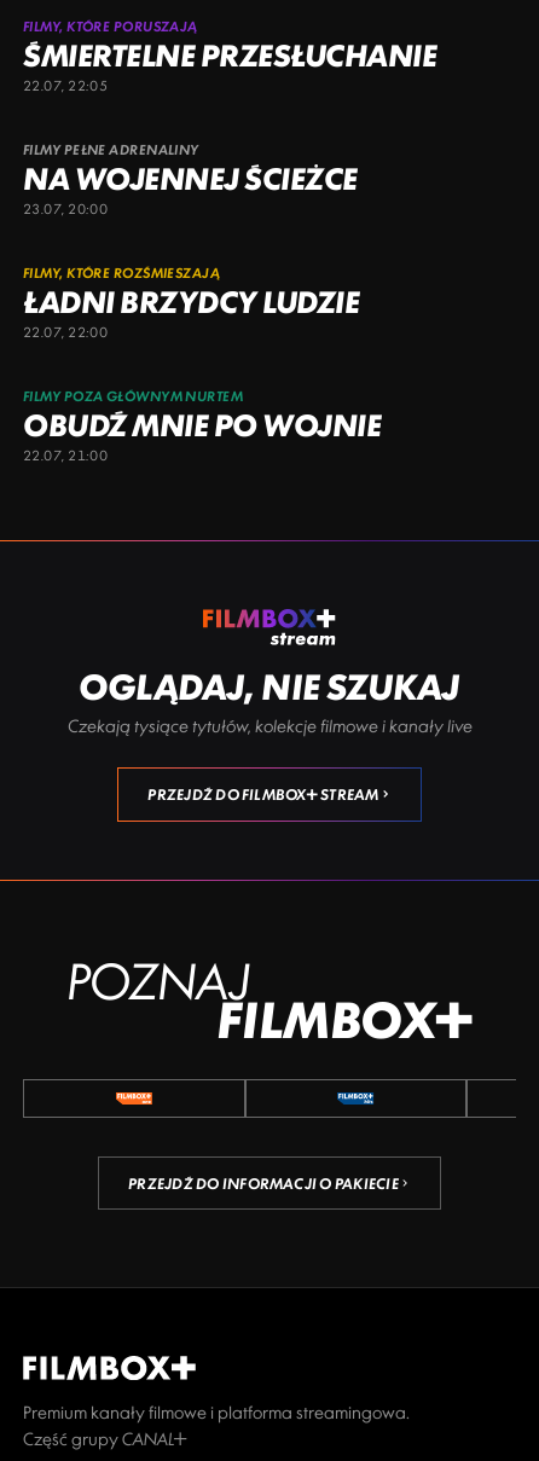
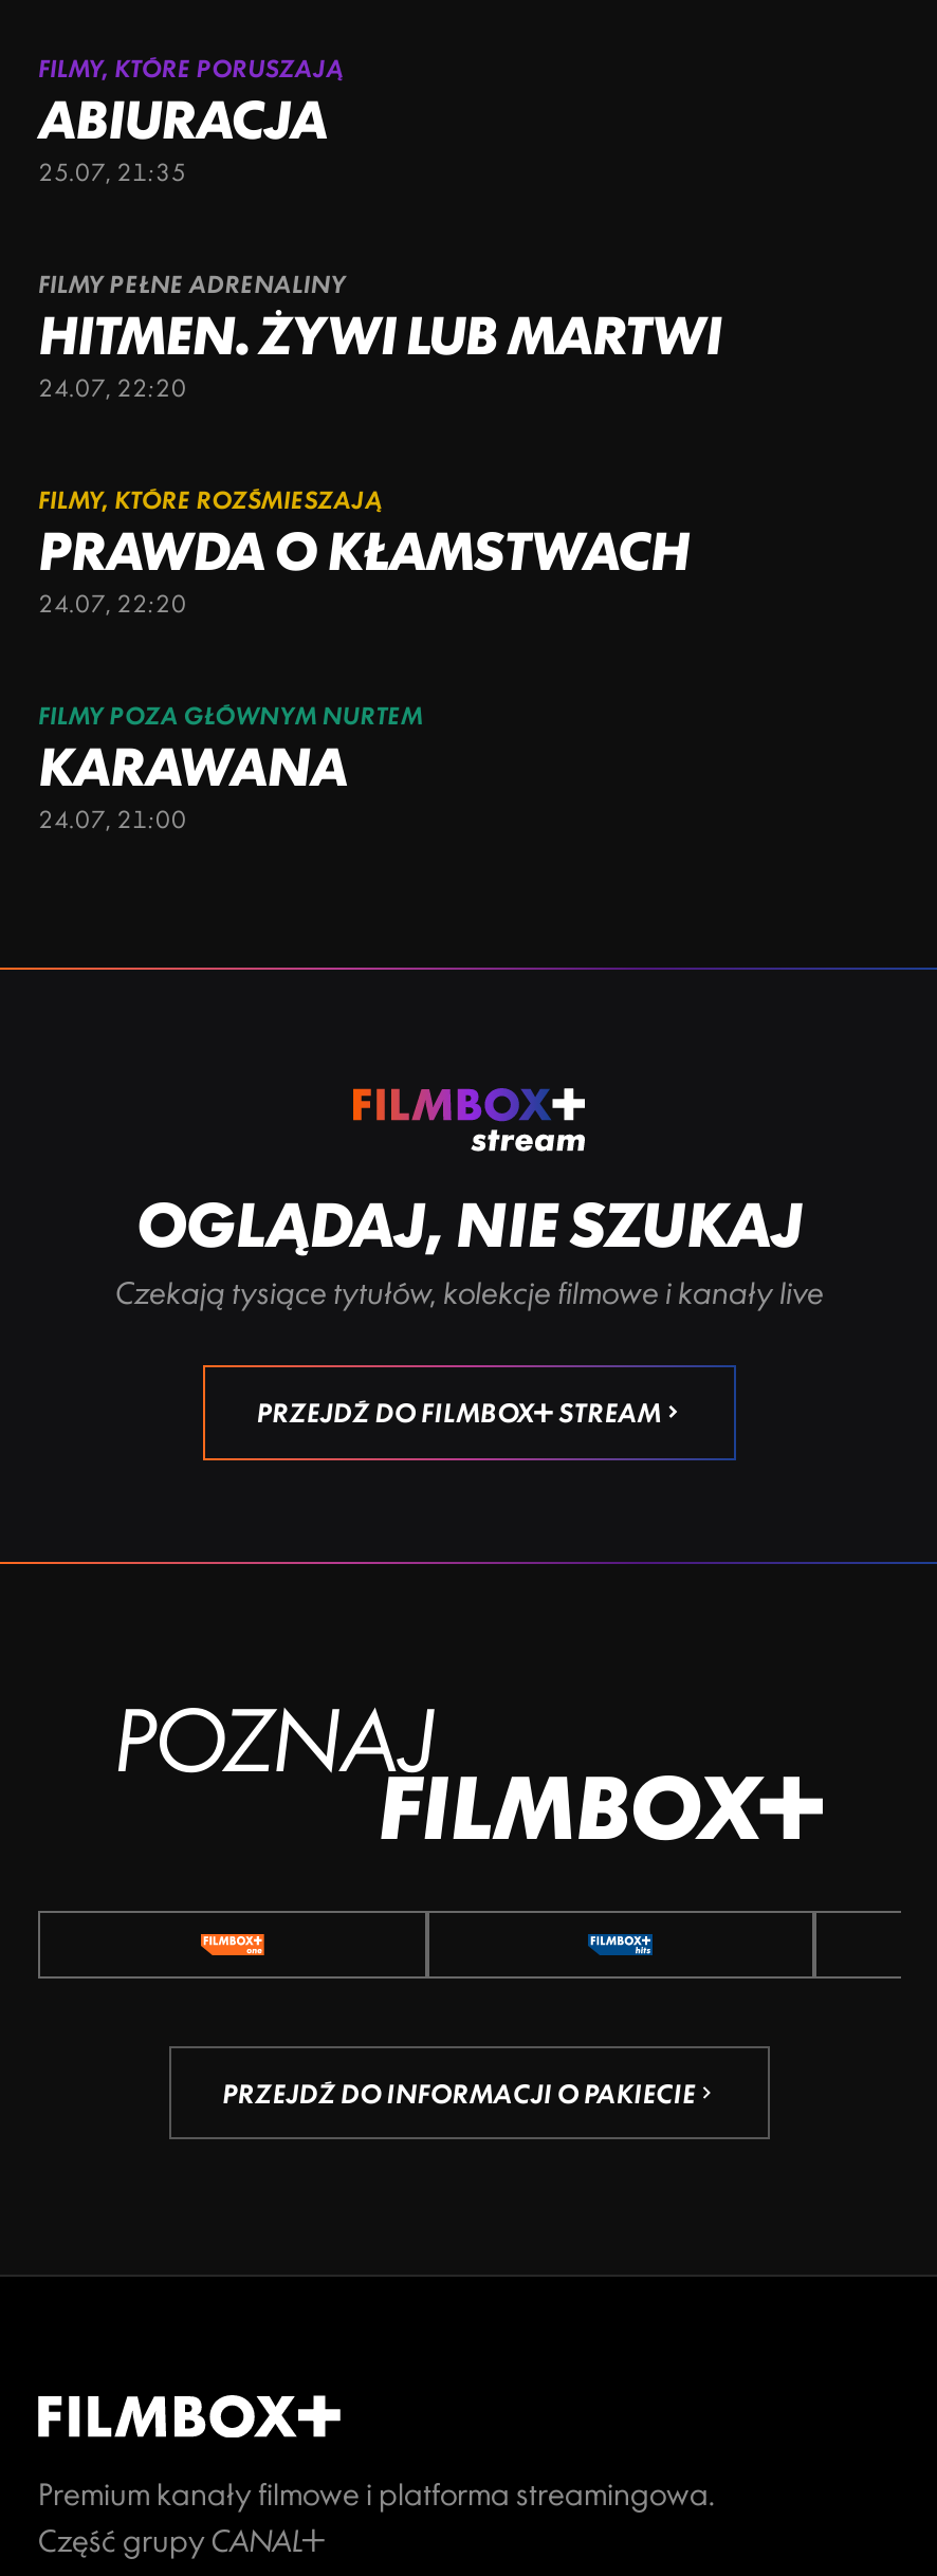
[23,36,437,94] ŚMIERTELNE PRZESŁUCHANIE | 22.07, 22:05 -> [38,86,327,187] ABIURACJA | 25.07, 21:35
[23,160,358,218] NA WOJENNEJ ŚCIEŻCE | 23.07, 20:00 -> [38,301,721,403] HITMEN. ŻYWI LUB MARTWI | 24.07, 22:20
[23,283,359,341] ŁADNI BRZYDCY LUDZIE | 22.07, 22:00 -> [38,517,689,619] PRAWDA O KŁAMSTWACH | 24.07, 22:20
[23,406,381,464] OBUDŹ MNIE PO WOJNIE | 22.07, 21:00 -> [38,733,347,834] KARAWANA | 24.07, 21:00

